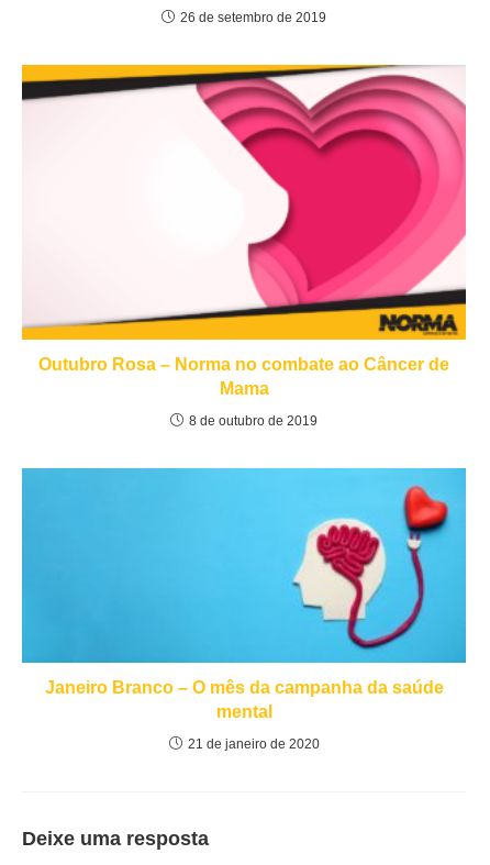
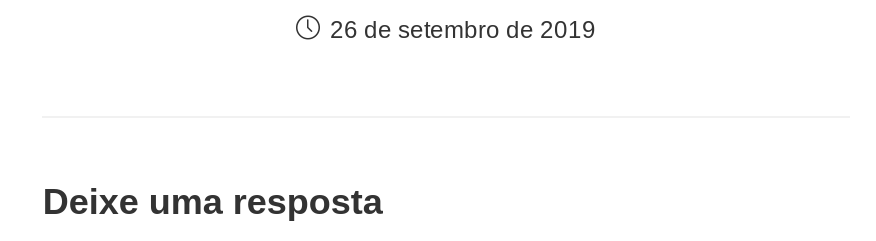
[21,64,467,428] [image] | Outubro Rosa – Norma no combate ao Câncer de | Mama | 8 de outubro de 2019 -> none
[21,467,467,752] [image] | Janeiro Branco – O mês da campanha da saúde | mental | 21 de janeiro de 2020 -> none

